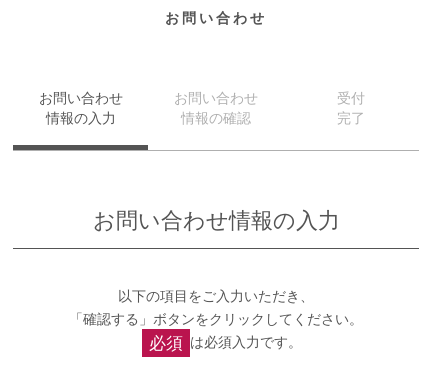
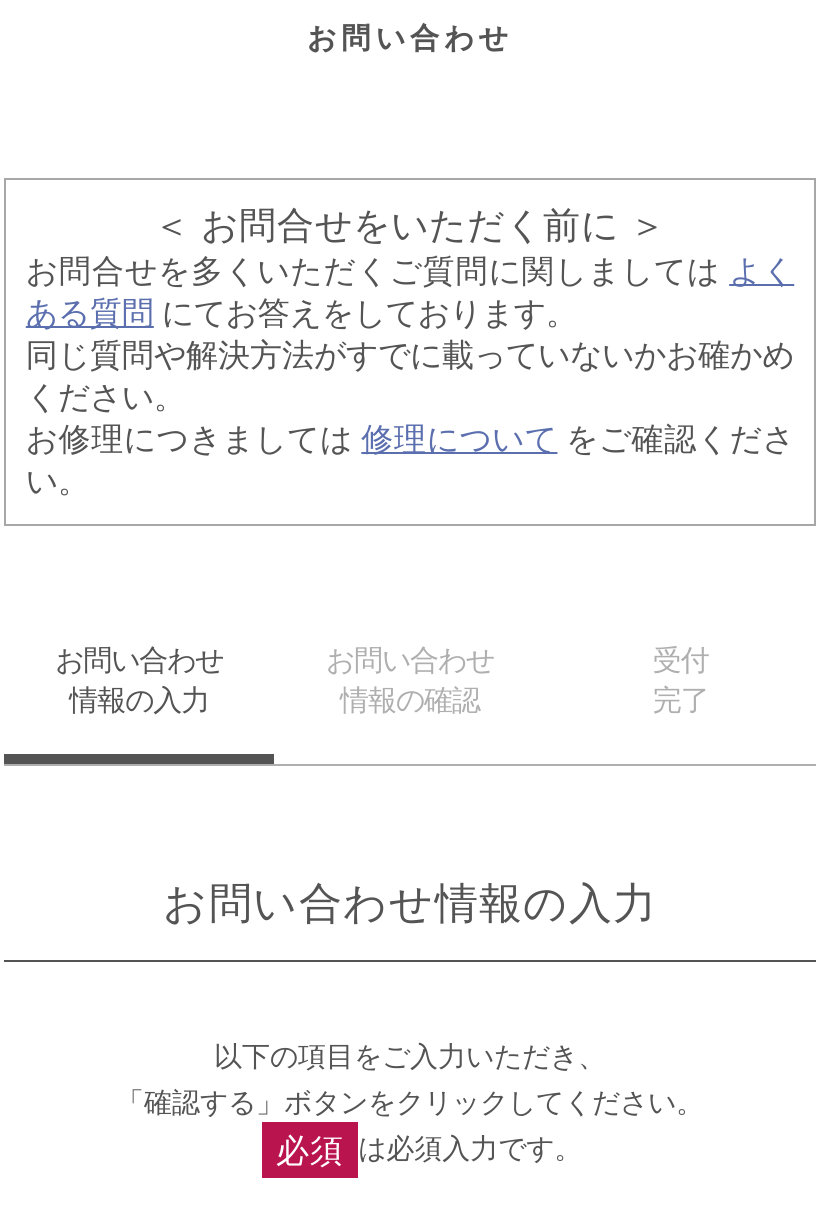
none -> [26,204,794,498] ＜ お問合せをいただく前に ＞ | お問合せを多くいただくご質問に関しましてはよく | ある質問にてお答えをしております。 | 同じ質問や解決方法がすでに載っていないかお確かめ | ください。 | お修理につきましては修理についてをご確認くださ | い。

